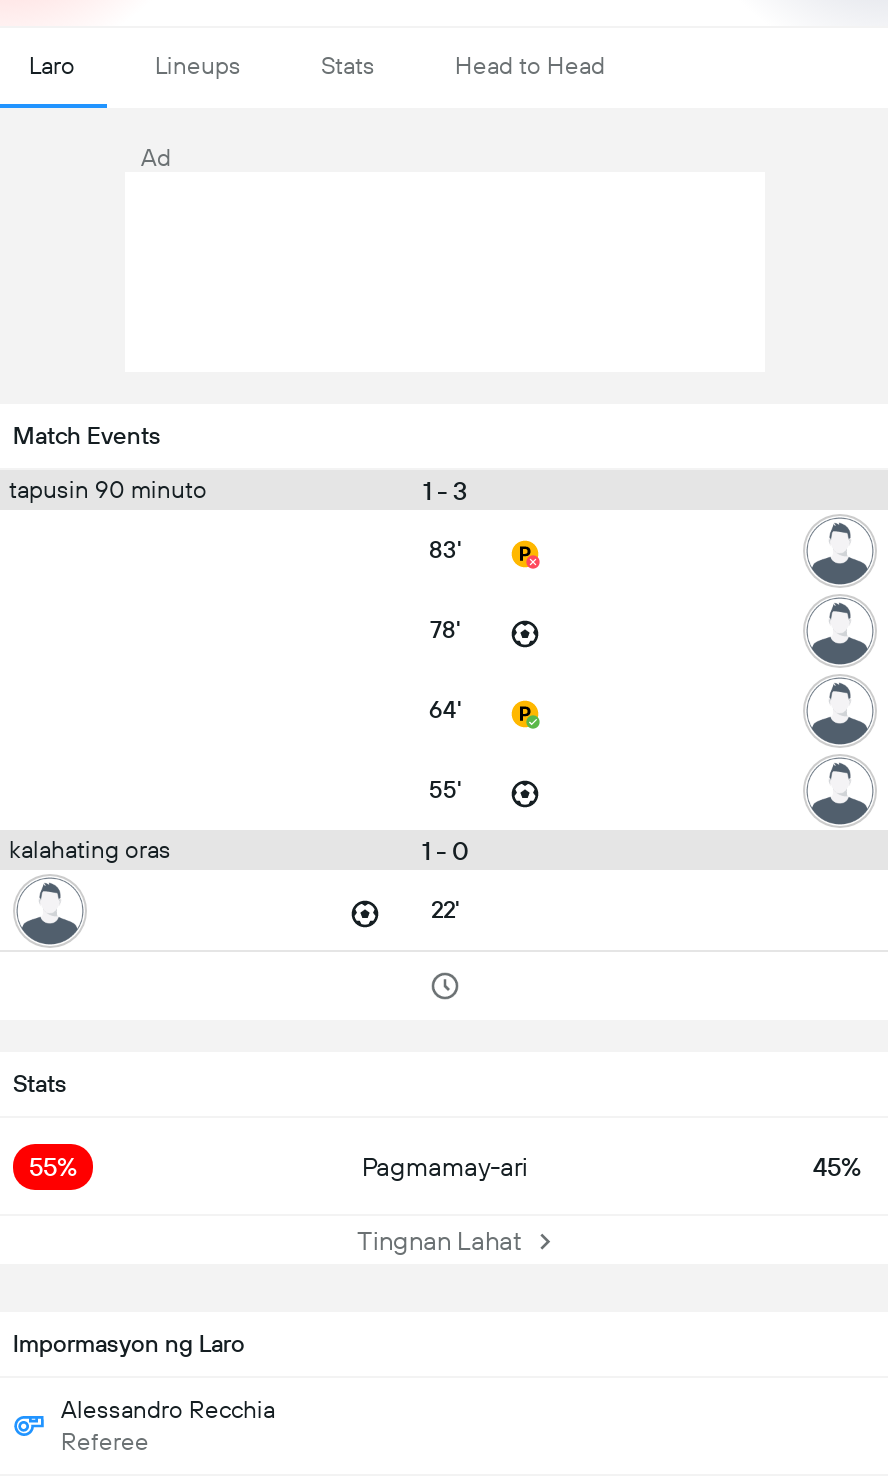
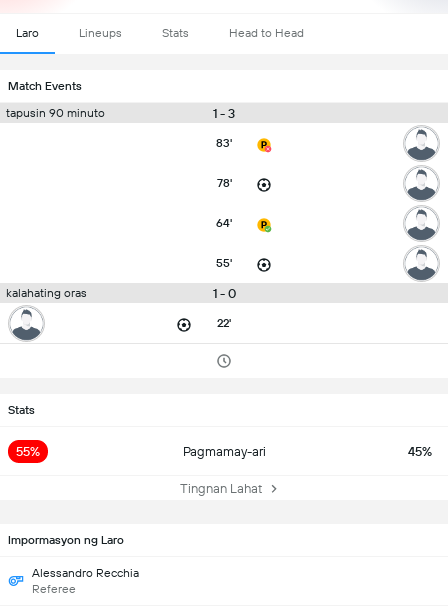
[141,144,171,172] Ad -> none

